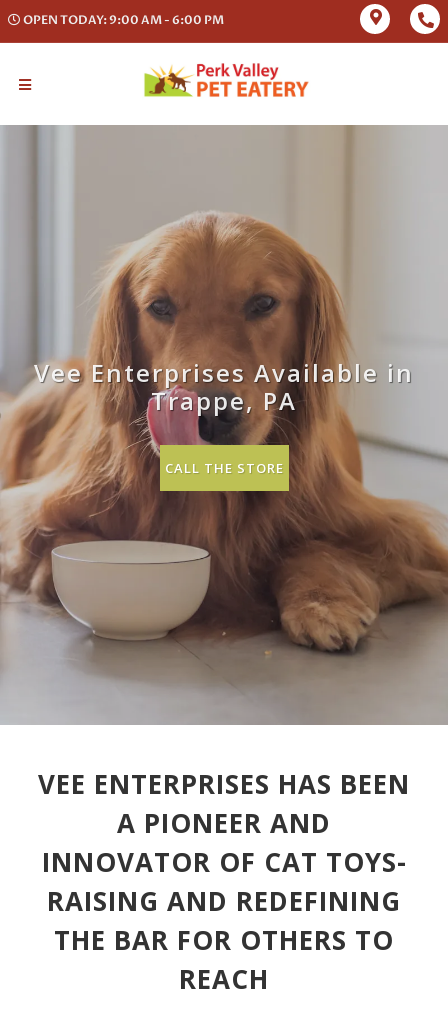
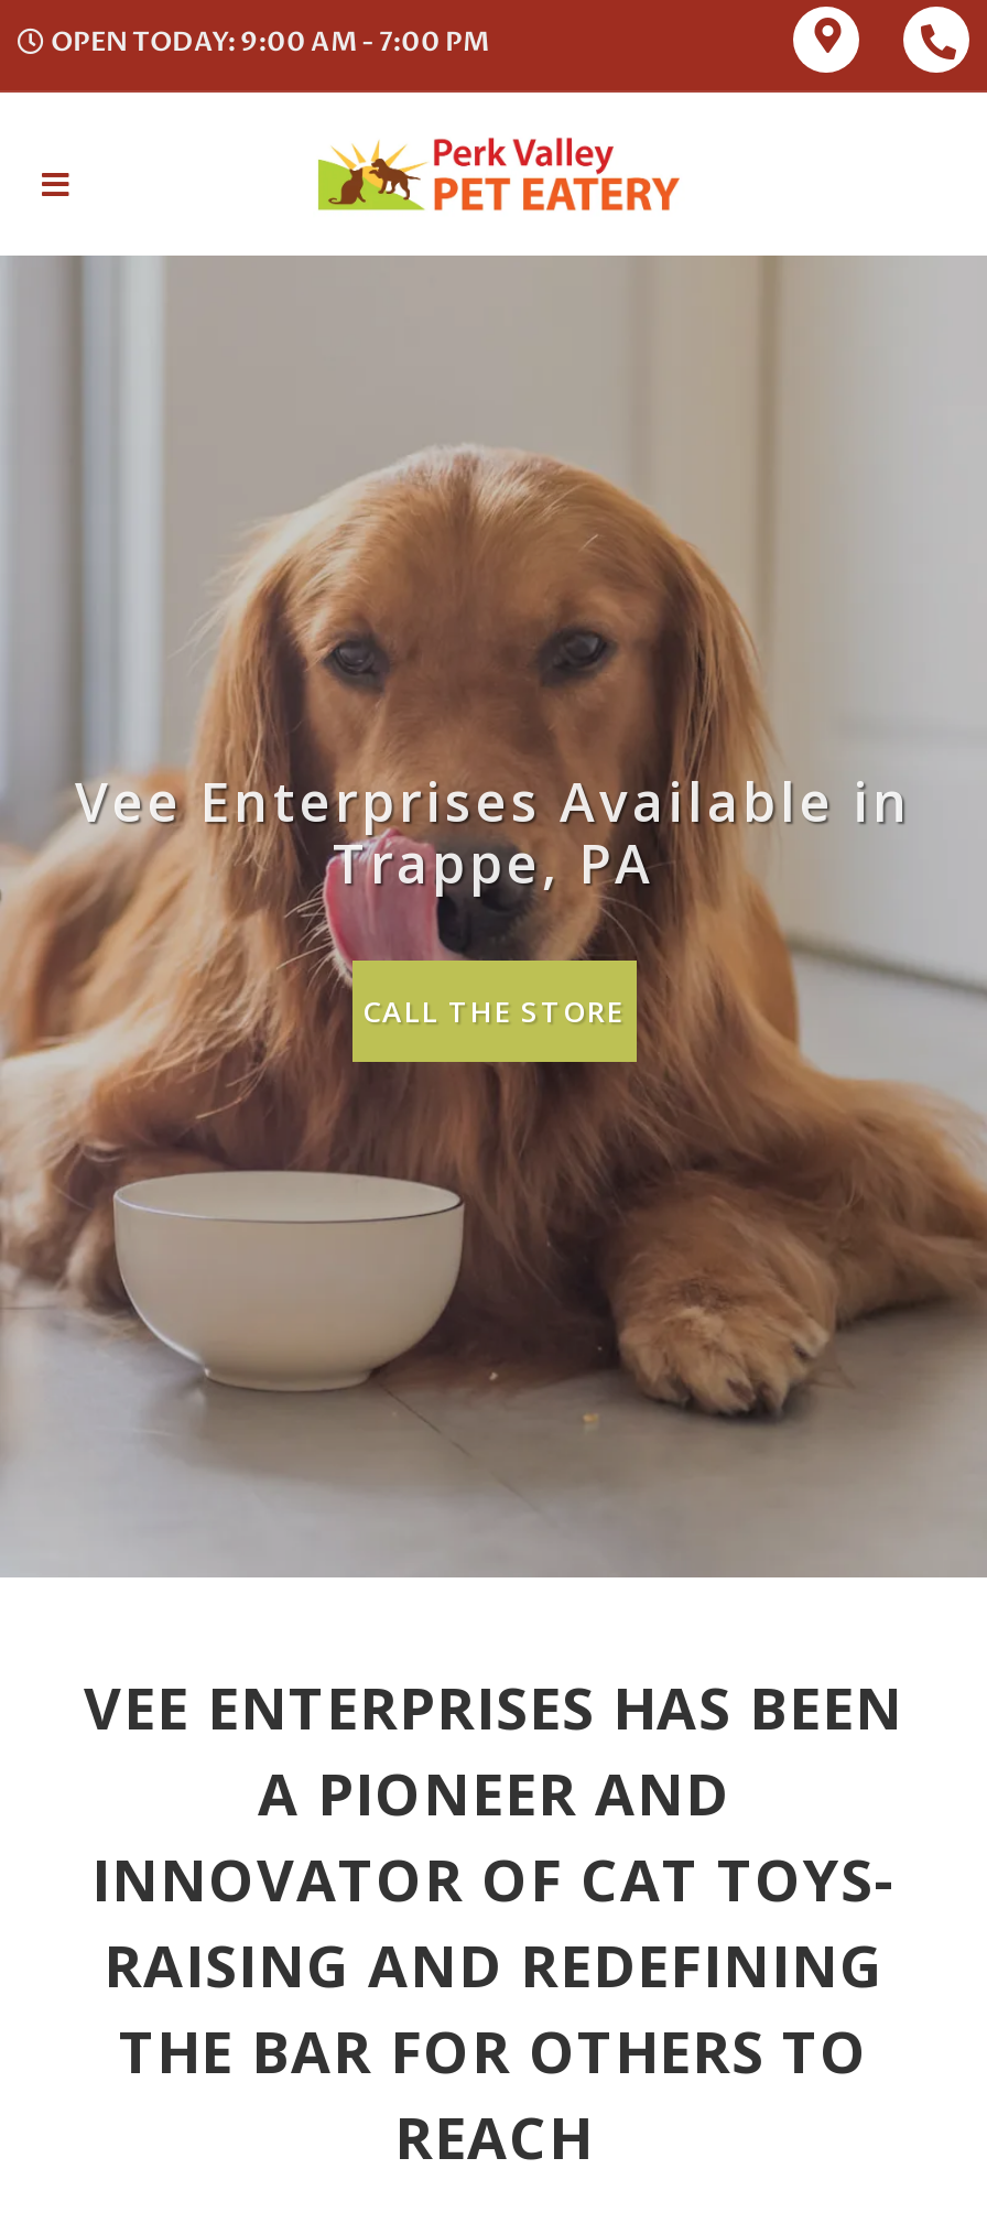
[23,12,224,28] OPEN TODAY: 9:00 AM - 6:00 PM -> [51,24,489,59] OPEN TODAY: 9:00 AM - 7:00 PM

